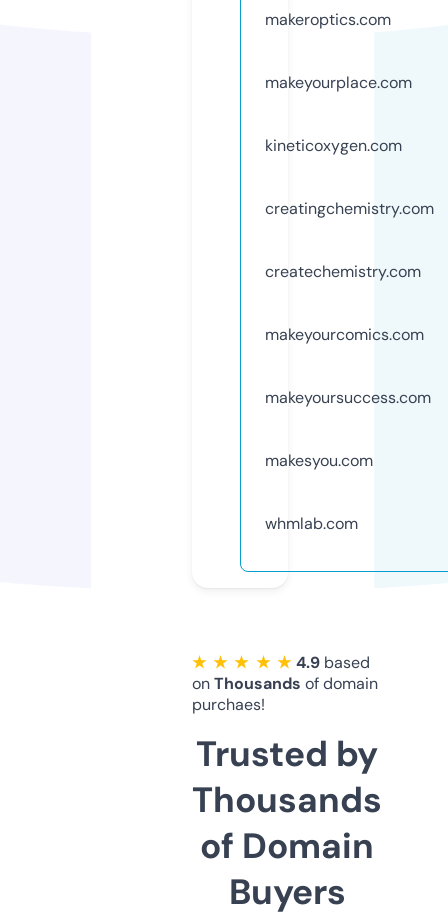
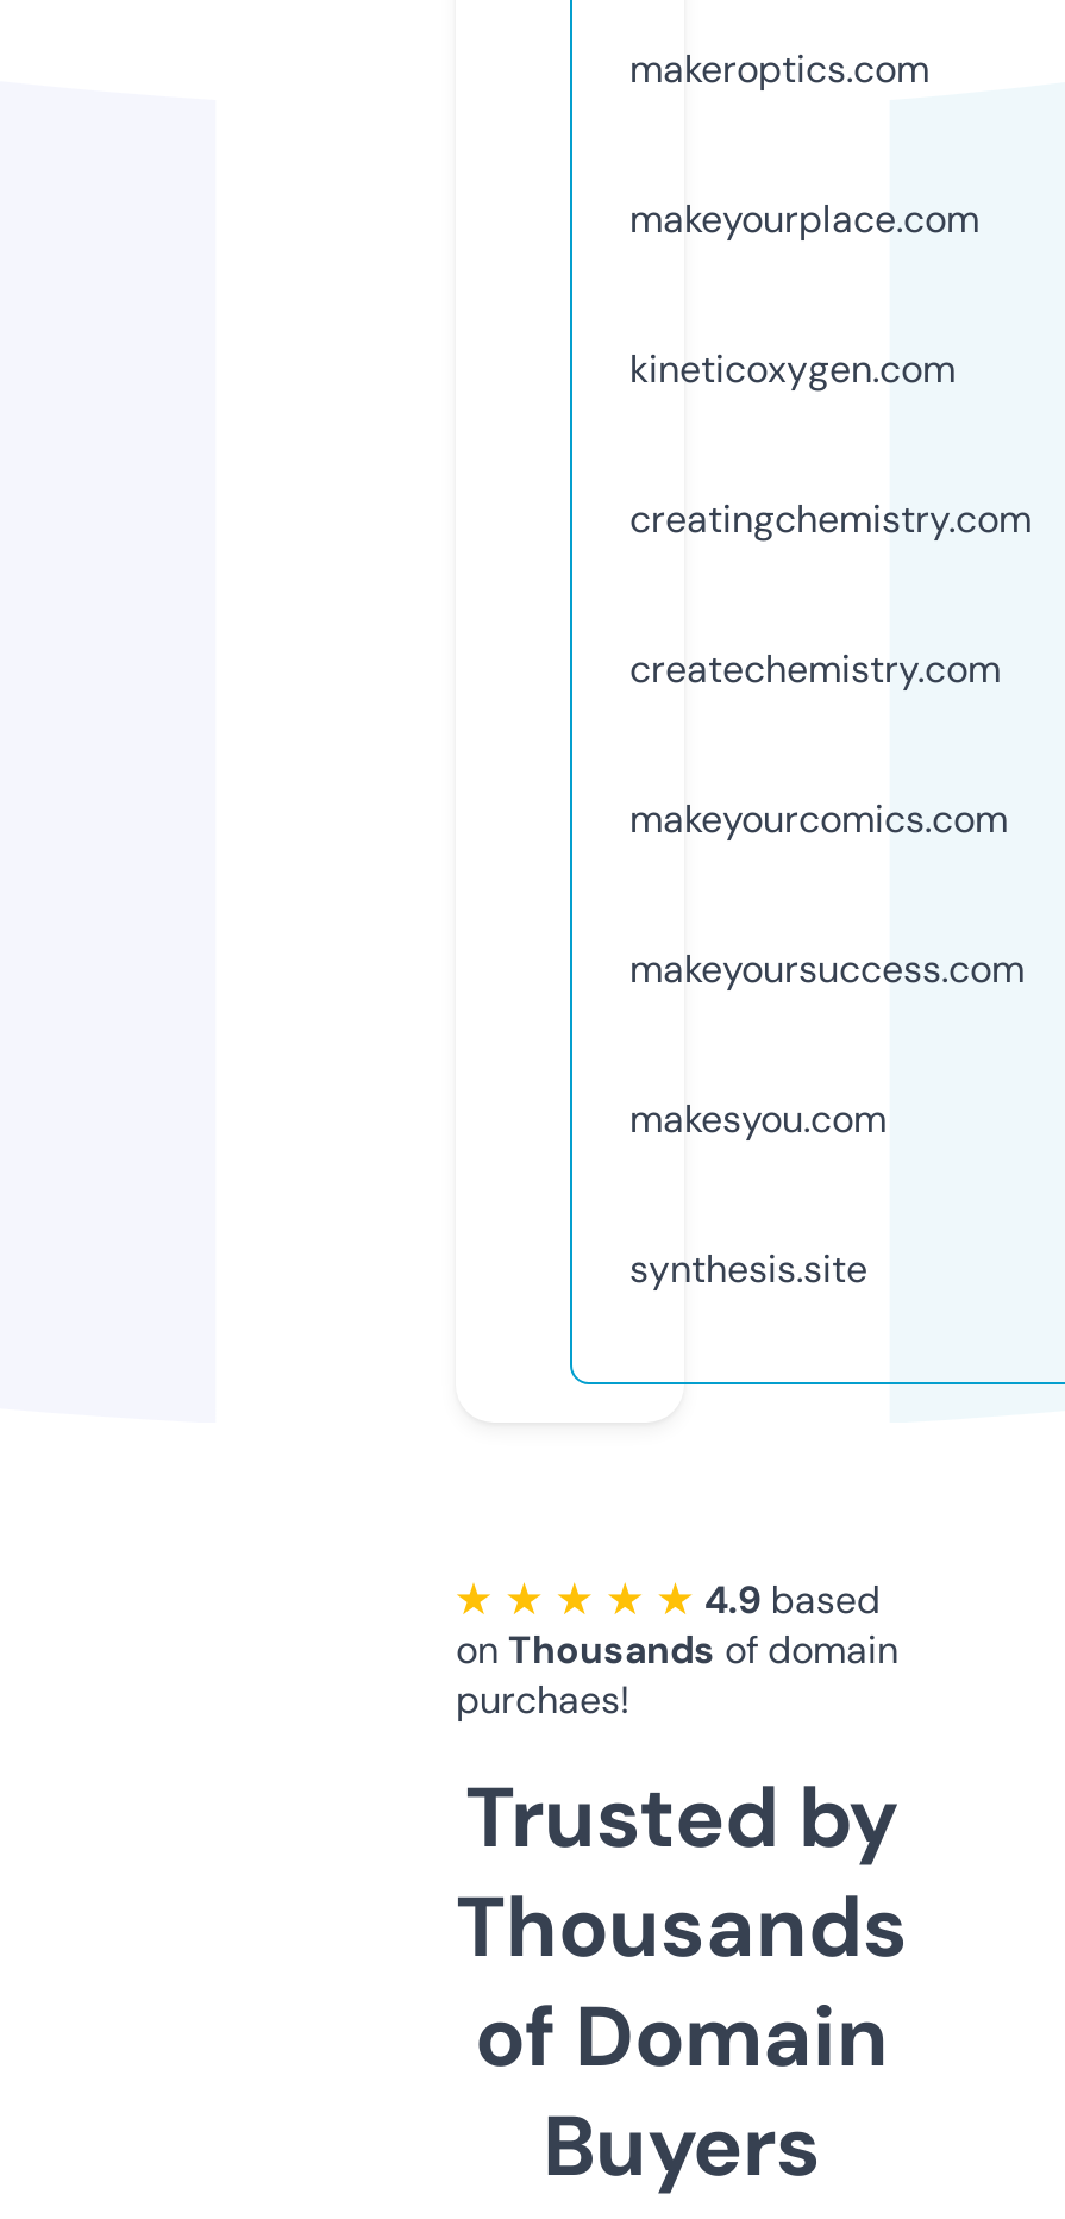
[265,513,358,534] whmlab.com -> [629,1244,867,1294] synthesis.site

